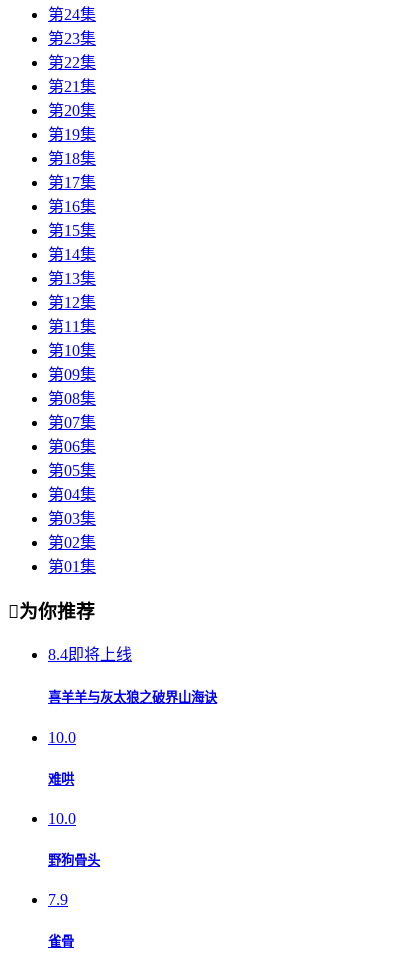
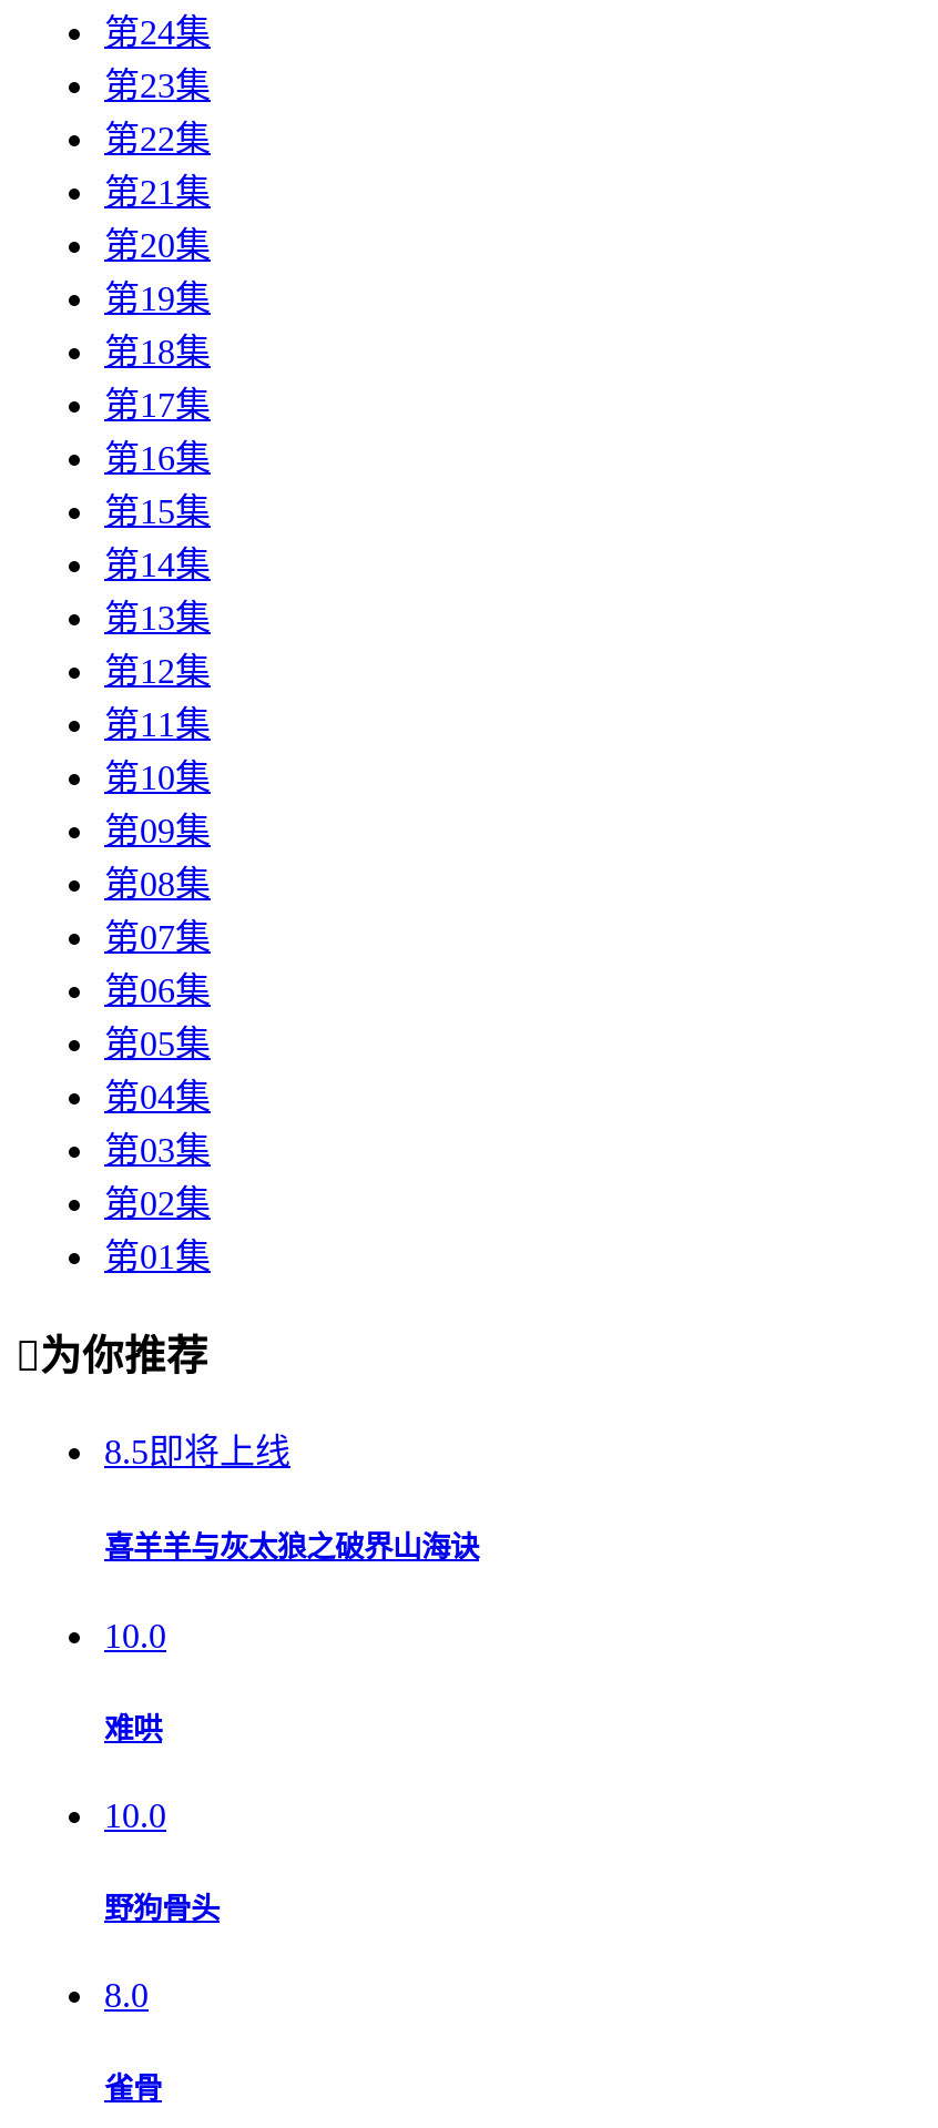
[48,646,132,663] 8.4即将上线 -> [104,1433,290,1471] 8.5即将上线
[48,891,68,908] 7.9 -> [104,1977,149,2014] 8.0

